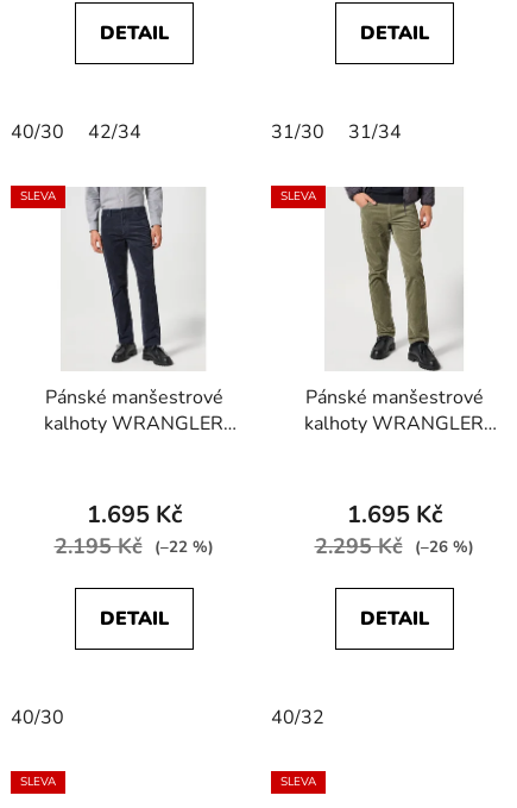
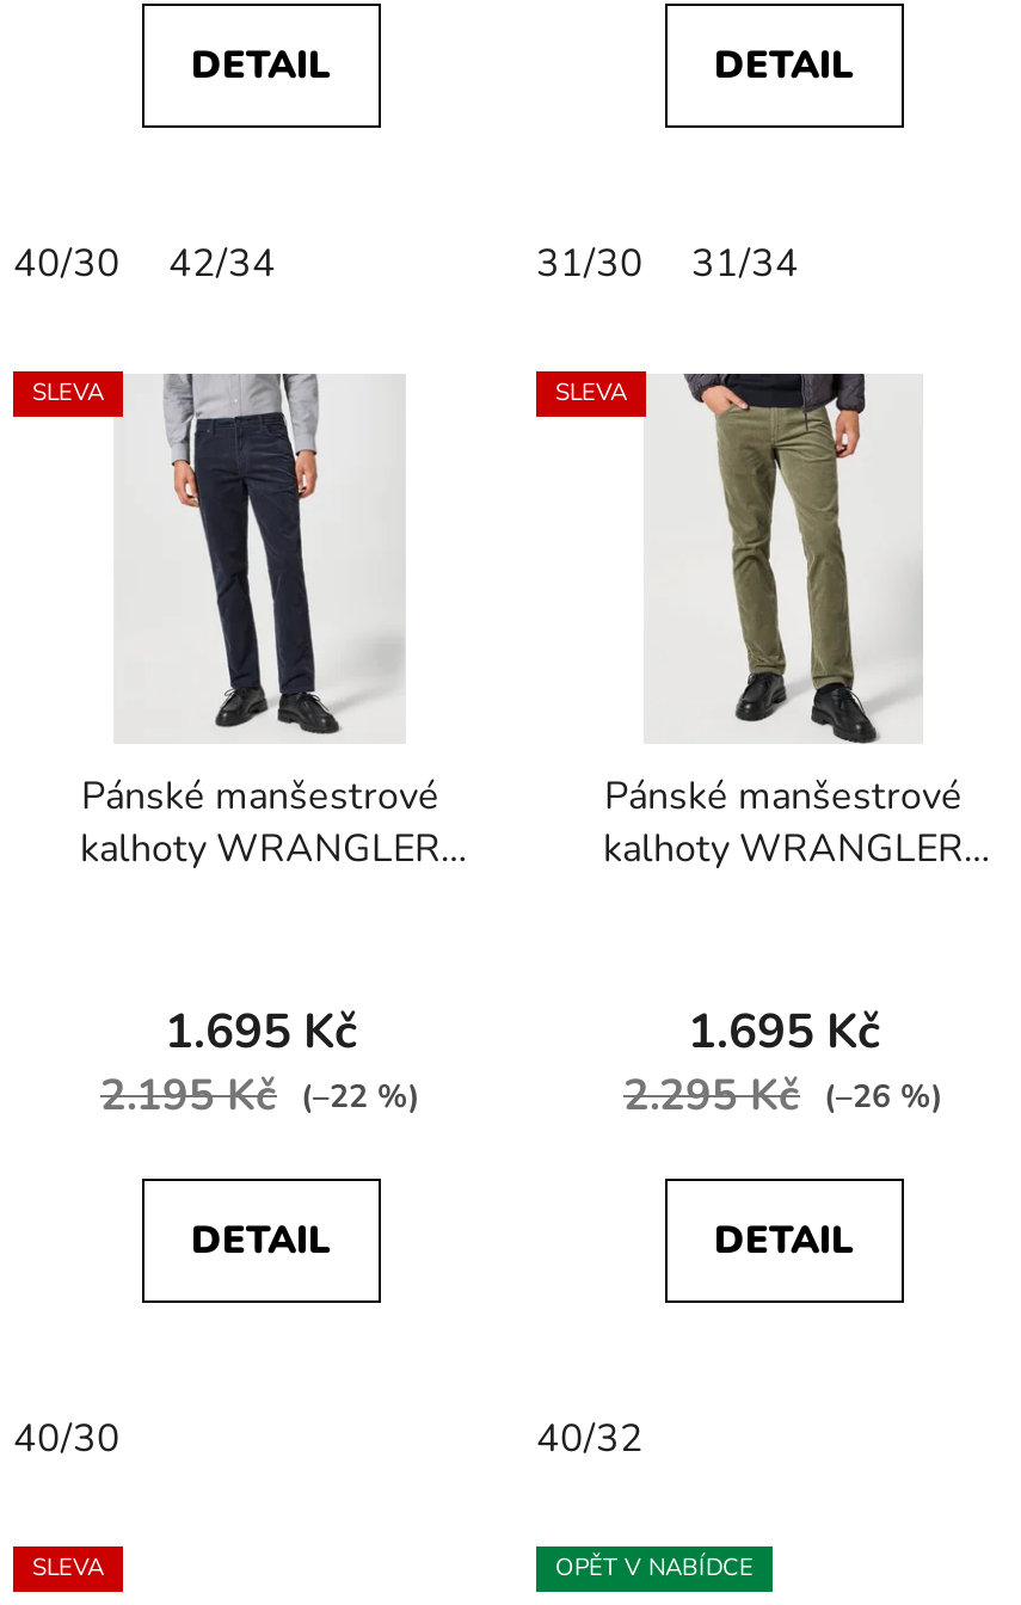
[280,774,316,790] SLEVA -> [555,1552,754,1585] OPĚT V NABÍDCE

